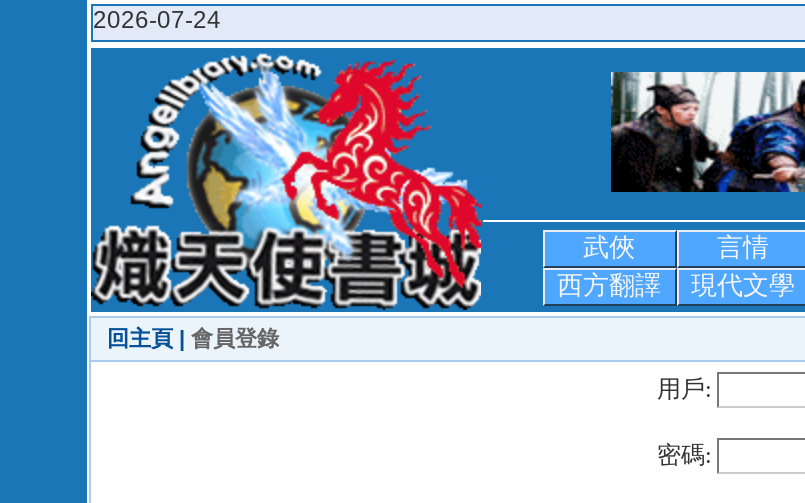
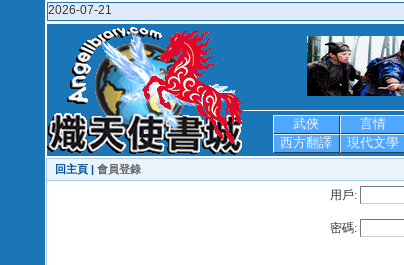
[93,6,221,34] 2026-07-24 -> [48,3,112,17] 2026-07-21

